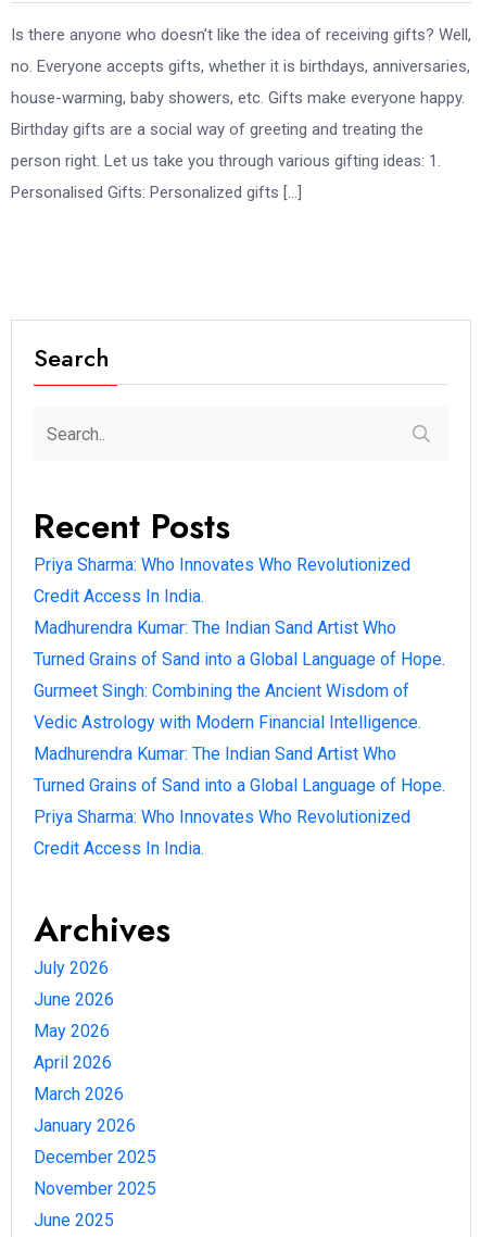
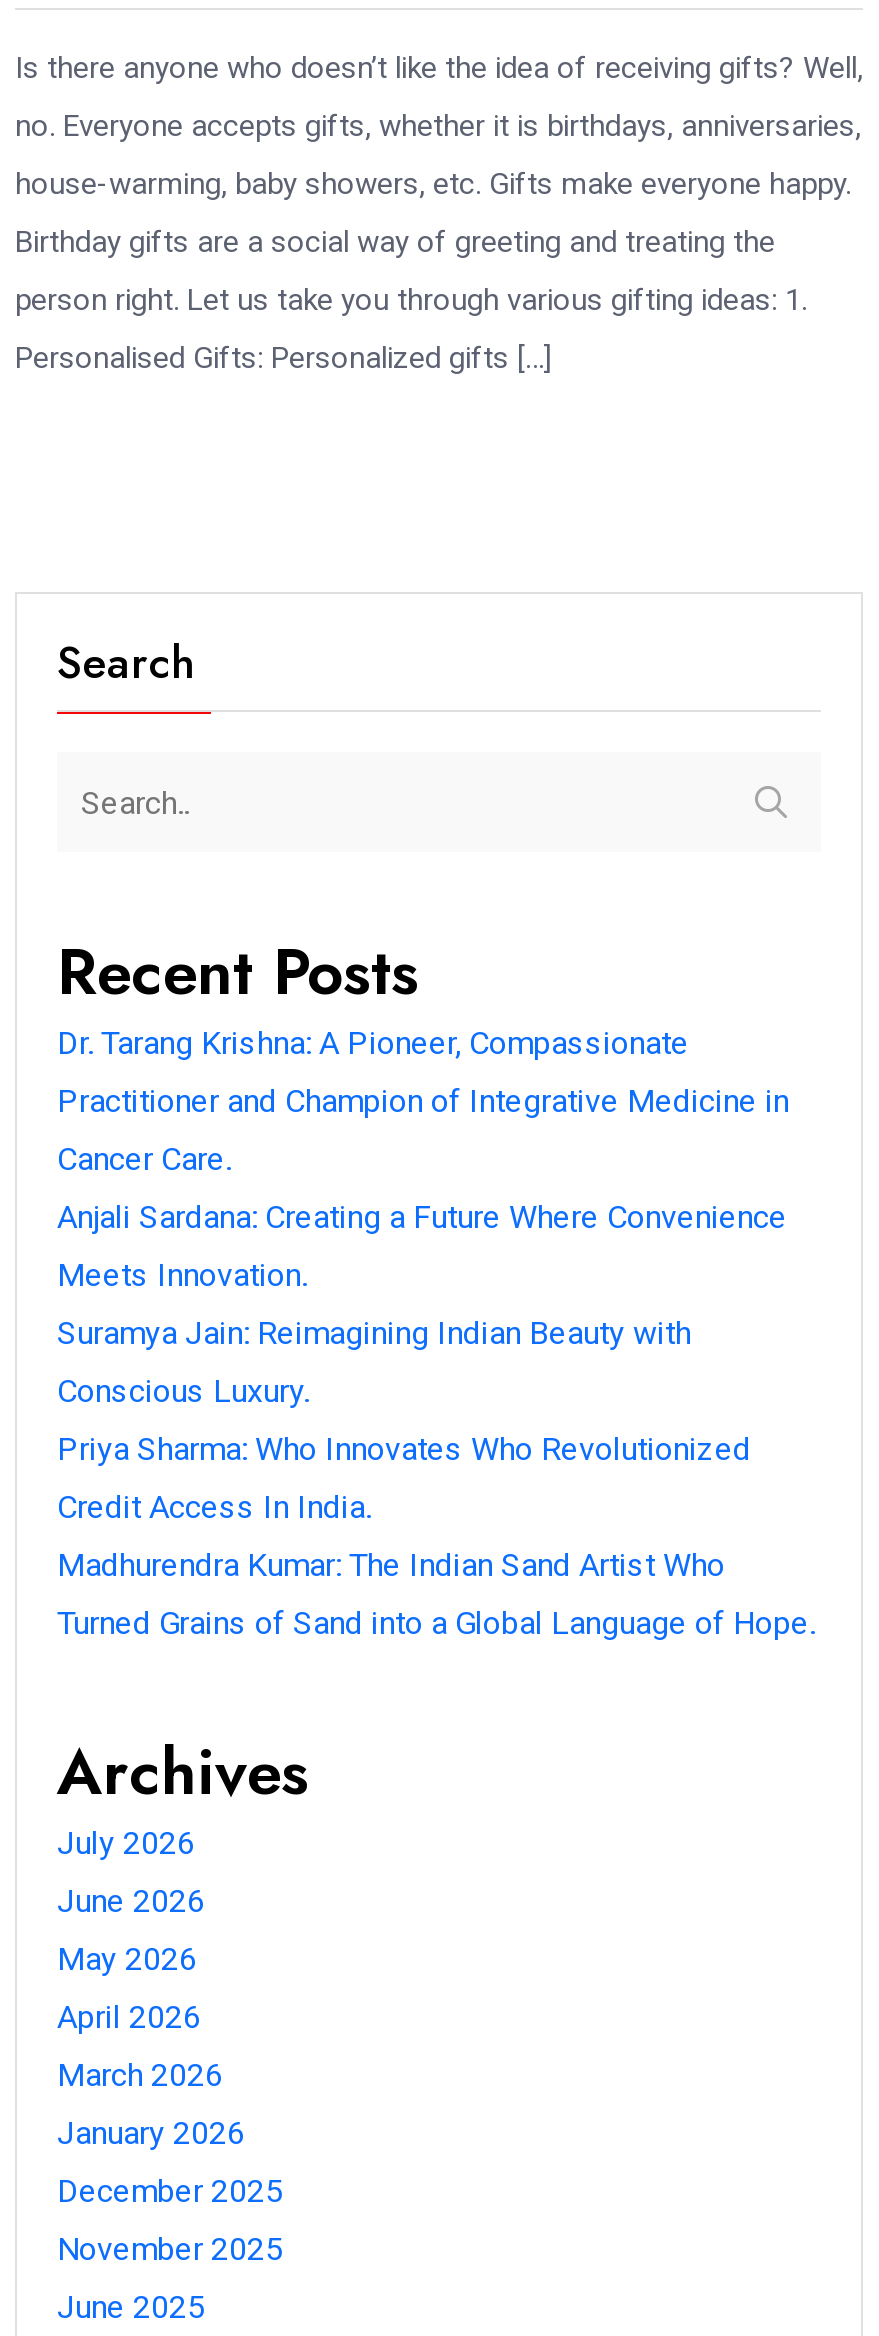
none -> [57,1025,789,1411] Dr. Tarang Krishna: A Pioneer, Compassionate | Practitioner and Champion of Integrative Medicine in | Cancer Care. | Anjali Sardana: Creating a Future Where Convenience | Meets Innovation. | Suramya Jain: Reimagining Indian Beauty with | Conscious Luxury.
moved [34,555,445,670] -> [57,1431,815,1643]: Priya Sharma: Who Innovates Who Revolutionized | Credit Access In India. | Madhurendra Kumar: The Indian Sand Artist Who | Turned Grains of Sand into a Global Language of Hope.
[34,681,445,859] Gurmeet Singh: Combining the Ancient Wisdom of | Vedic Astrology with Modern Financial Intelligence. | Madhurendra Kumar: The Indian Sand Artist Who | Turned Grains of Sand into a Global Language of Hope. | Priya Sharma: Who Innovates Who Revolutionized | Credit Access In India. -> none

